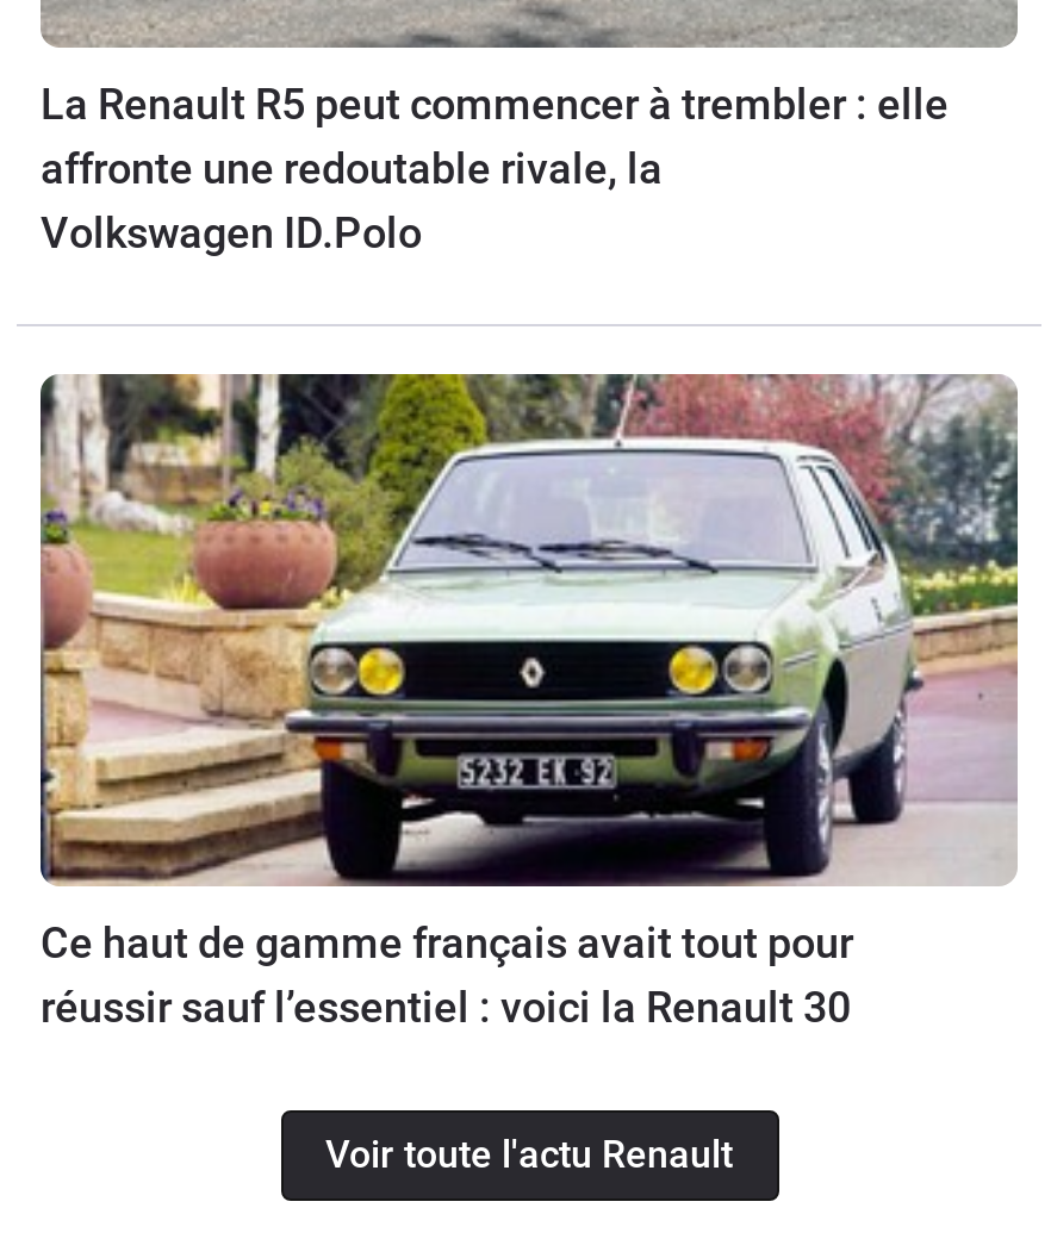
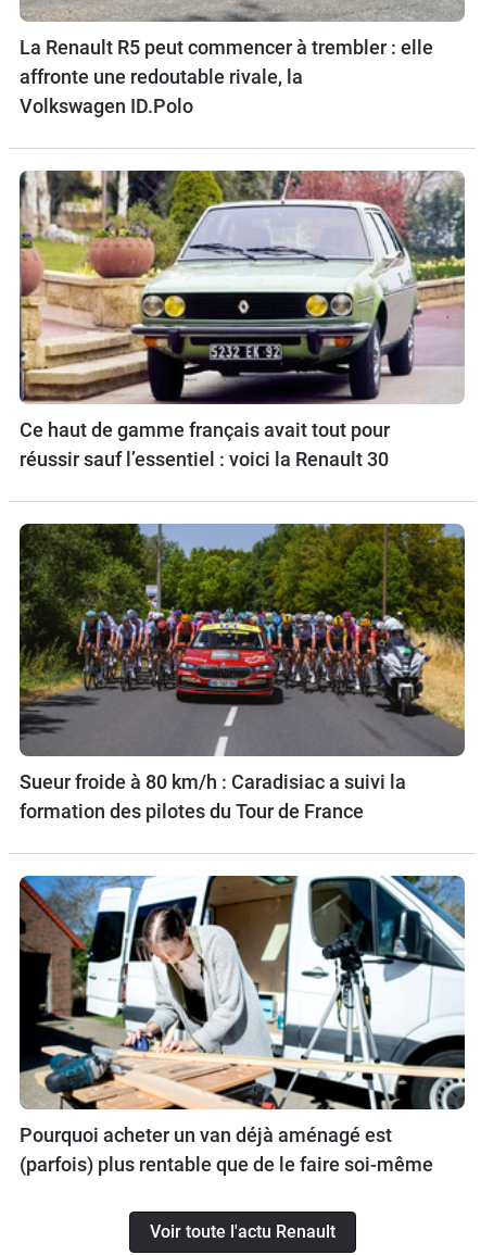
none -> [18,506,466,823] [image] | Sueur froide à 80 km/h : Caradisiac a suivi la | formation des pilotes du Tour de France
none -> [18,875,466,1175] [image] | Pourquoi acheter un van déjà aménagé est | (parfois) plus rentable que de le faire soi-même

